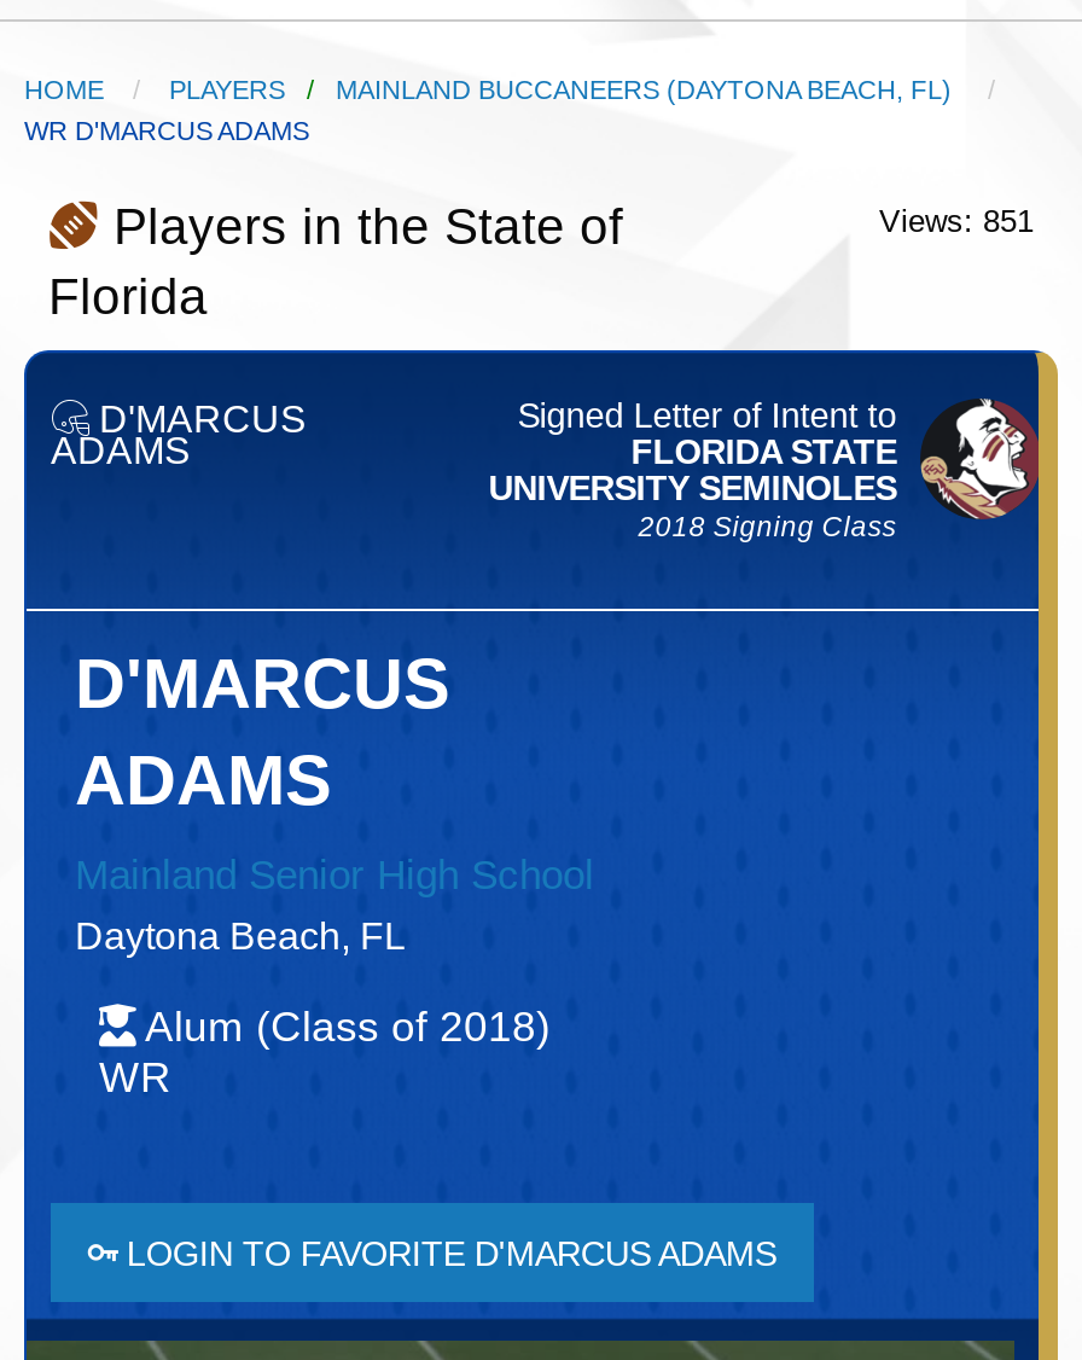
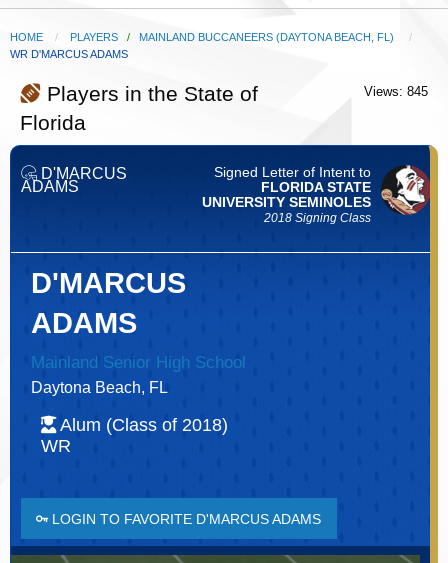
[879,204,1034,240] Views: 851 -> [364,84,428,99] Views: 845

